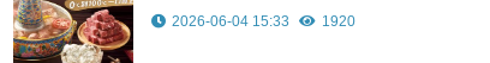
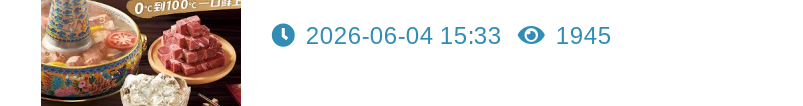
[172,13,356,29] 2026-06-04 15:33 1920 -> [306,21,612,49] 2026-06-04 15:33 1945

